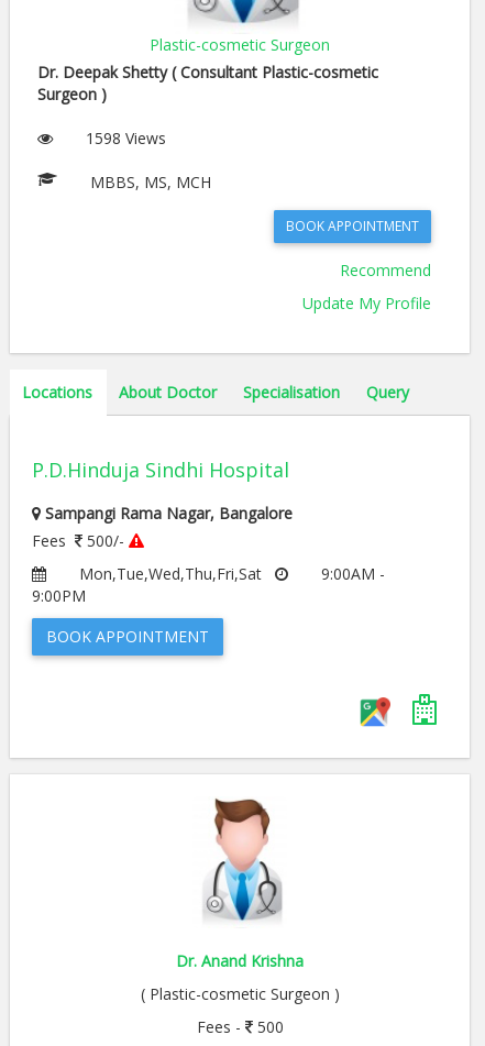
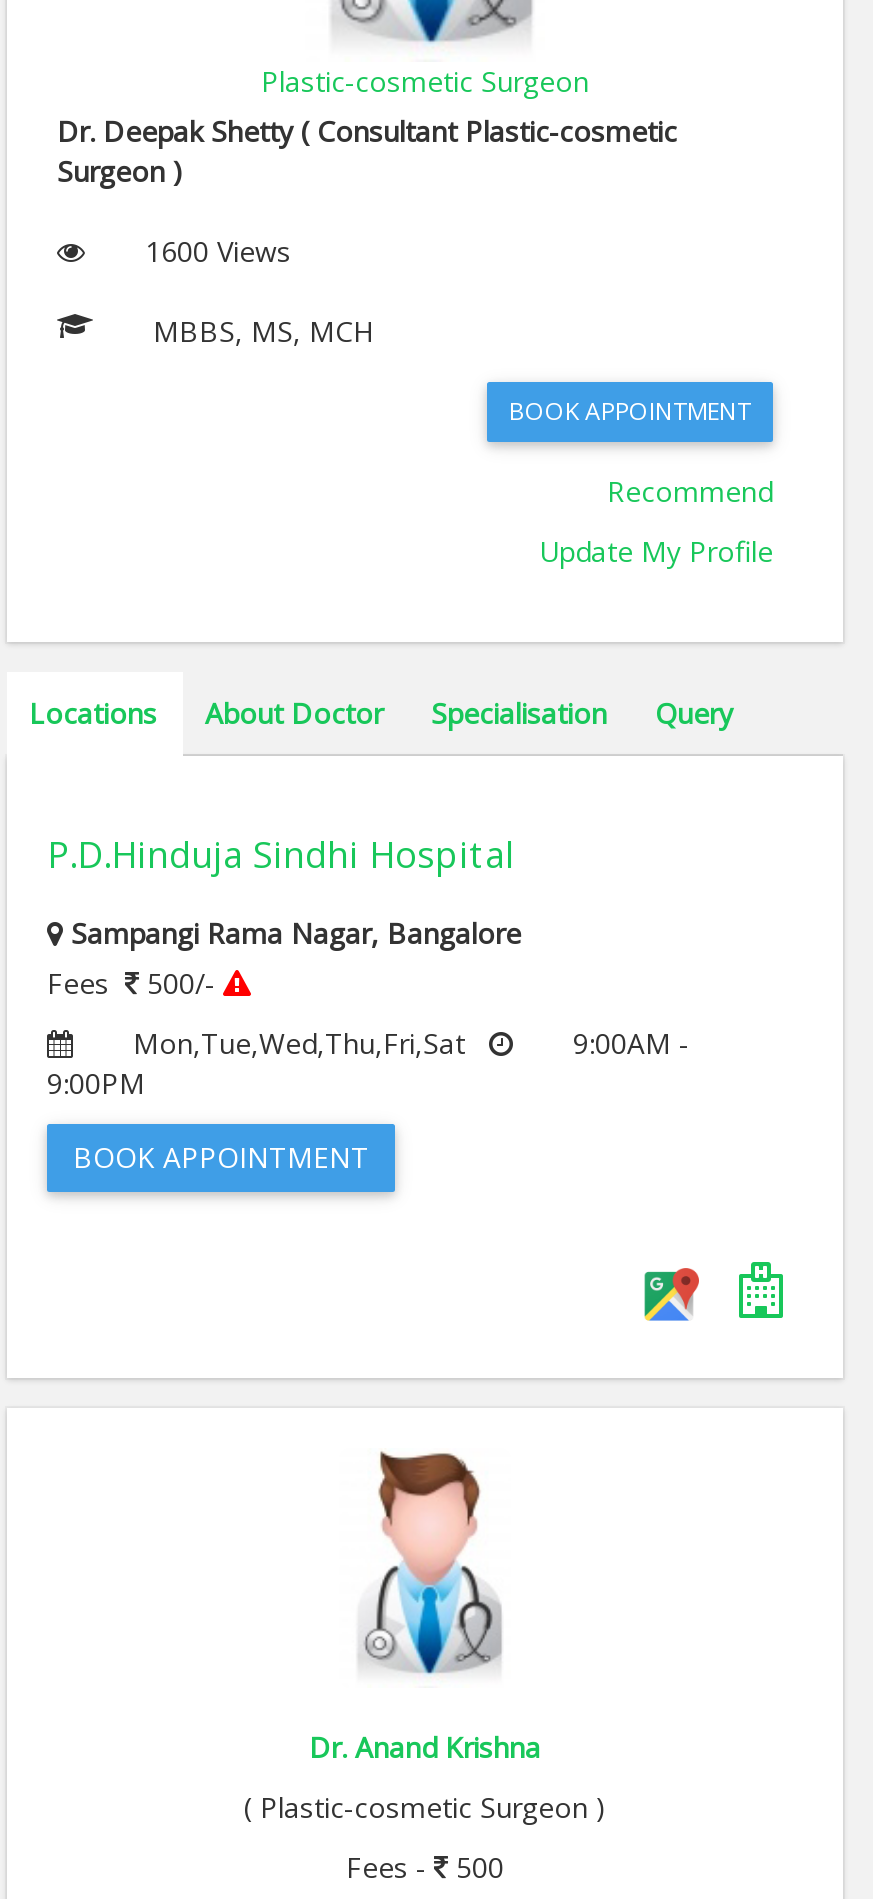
[86,128,166,149] 1598 Views -> [145,232,291,270] 1600 Views

